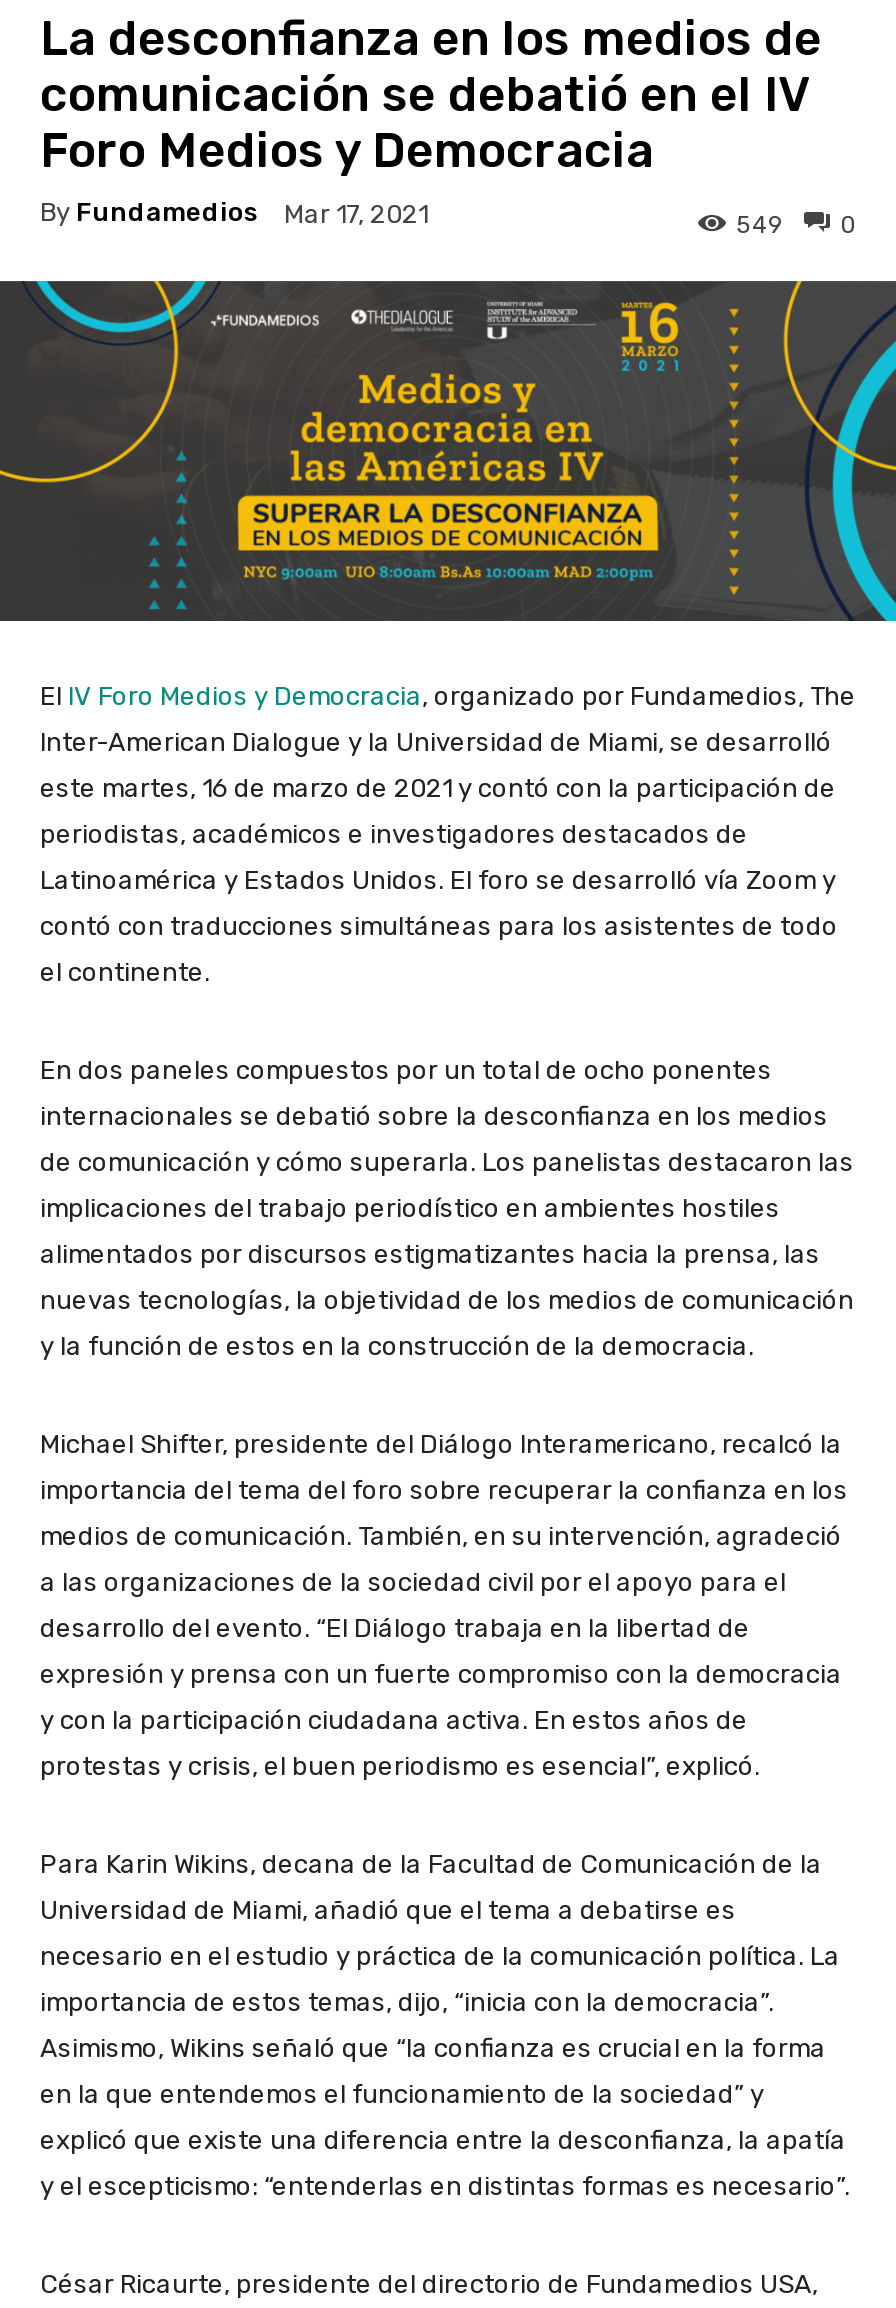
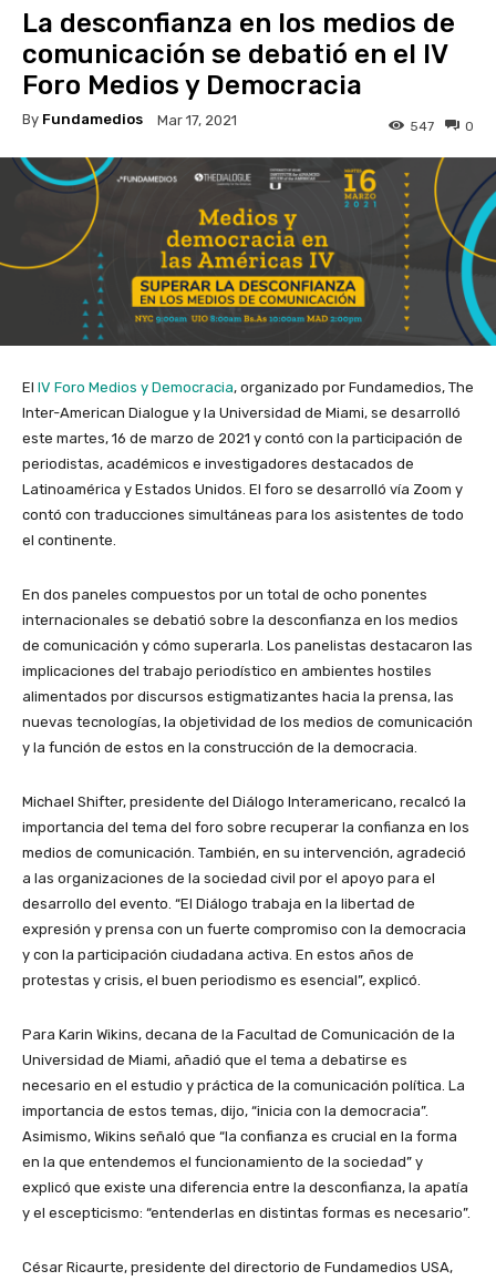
[736,210,856,238] 549 0 -> [410,118,474,134] 547 0

